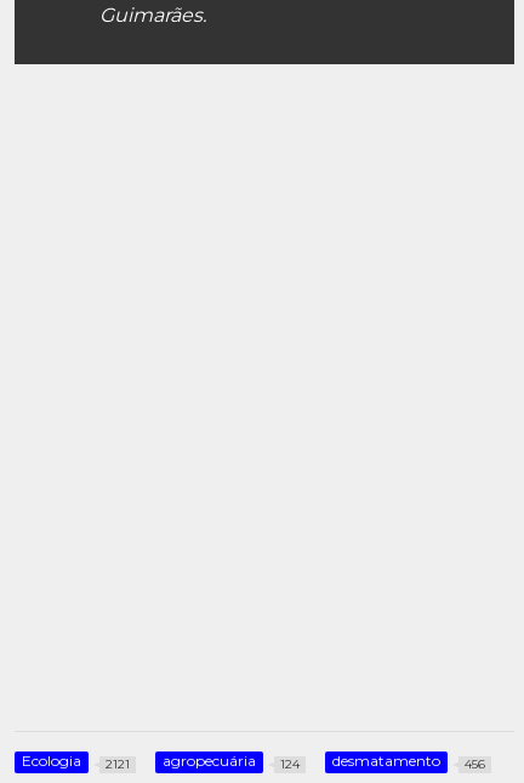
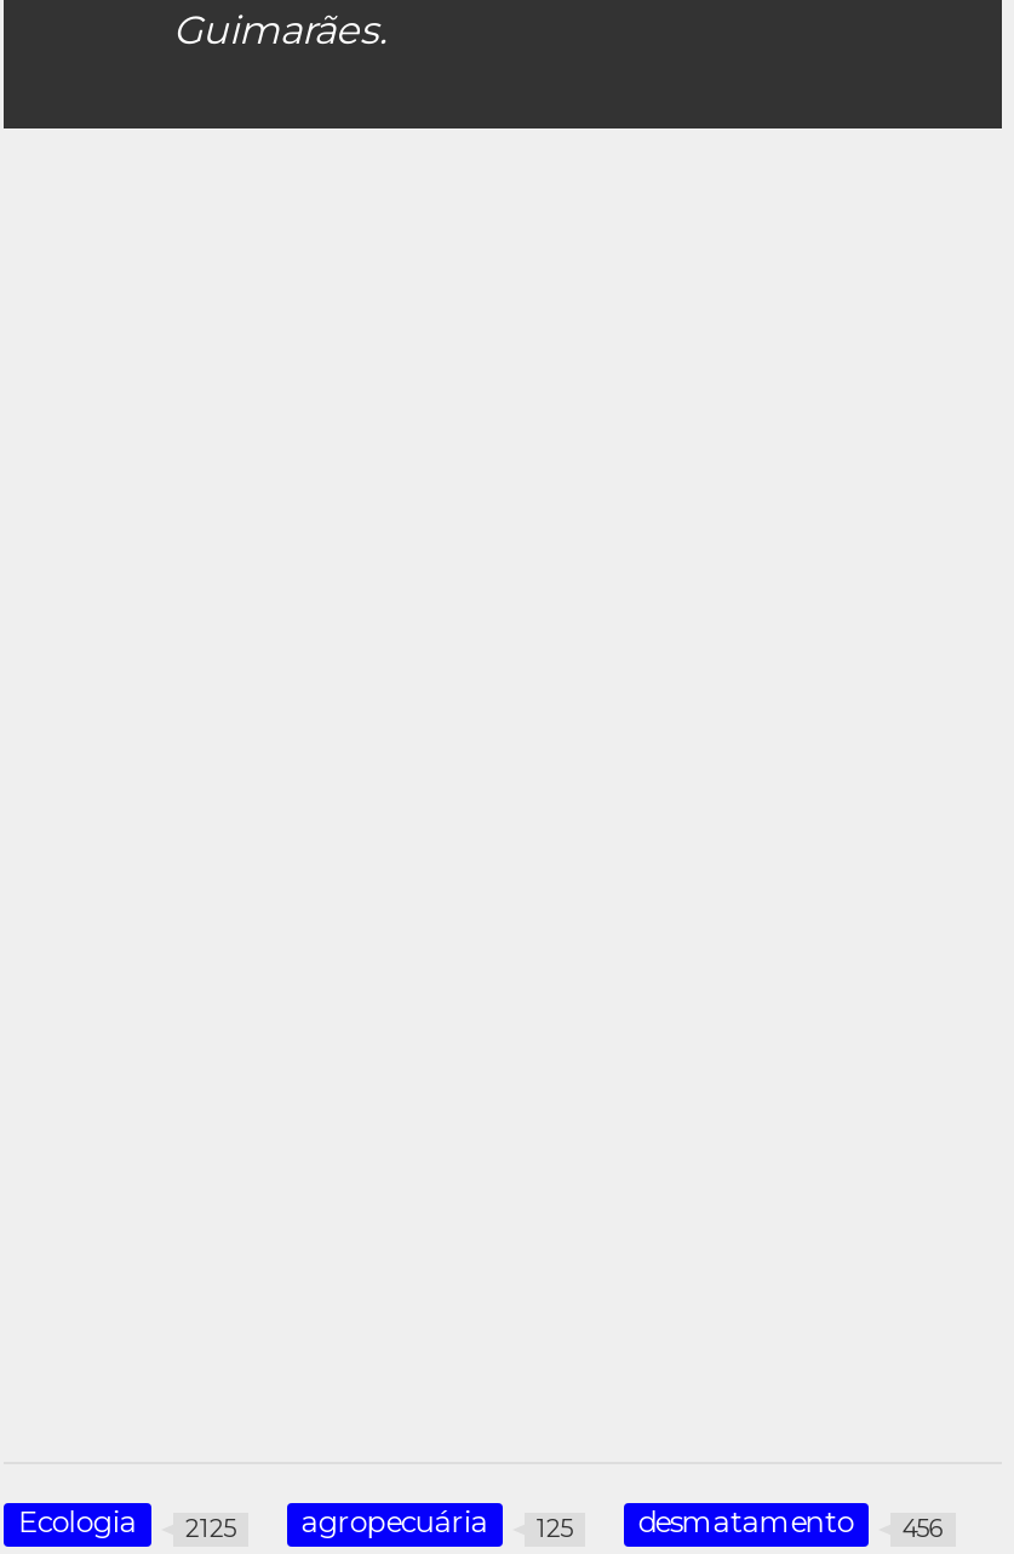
[22,752,130,771] Ecologia 2121 -> [18,1504,236,1543] Ecologia 2125
[162,752,299,771] agropecuária 124 -> [301,1504,573,1543] agropecuária 125

